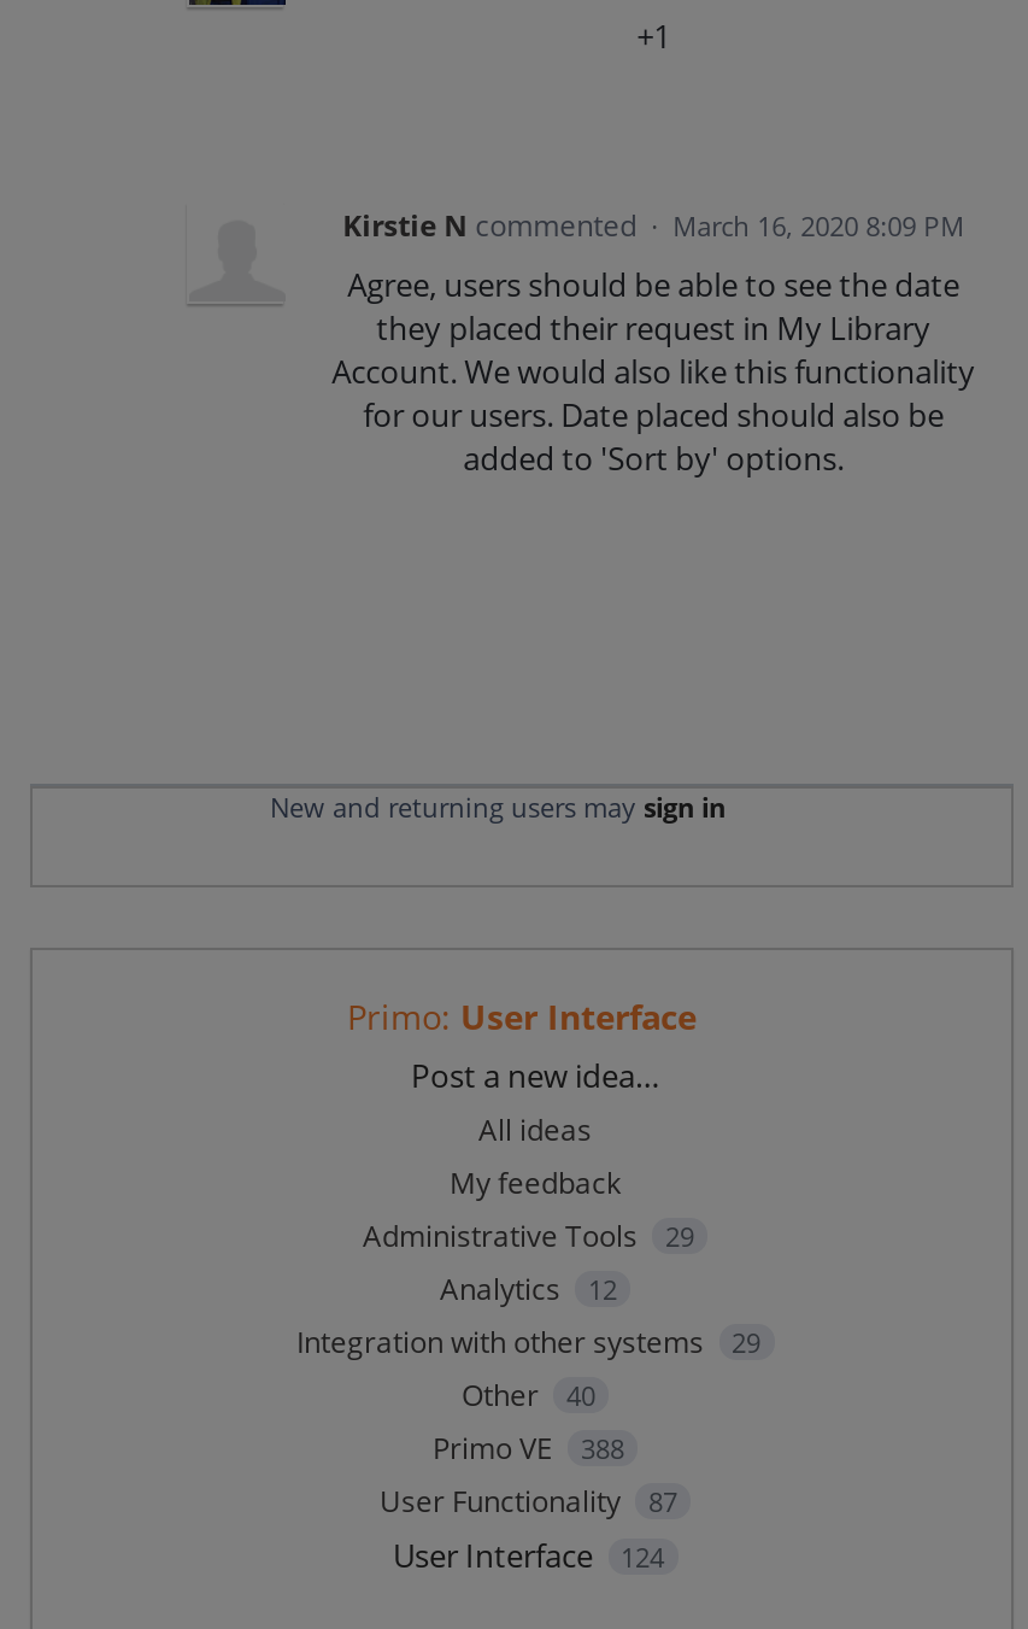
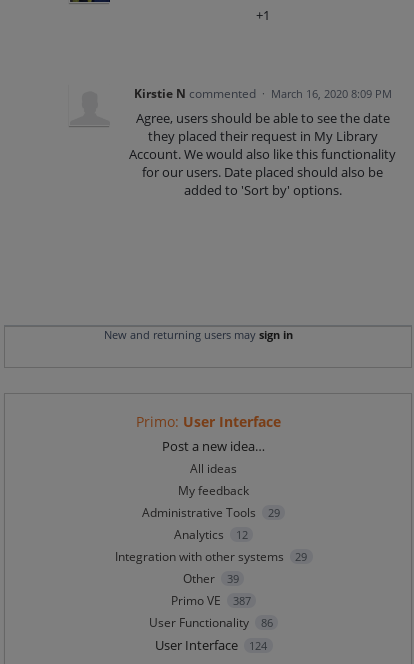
[462,1374,595,1415] Other 40 -> [183,570,238,587] Other 39
[433,1427,624,1468] Primo VE 388 -> [171,592,250,609] Primo VE 387
[380,1480,677,1521] User Functionality 87 -> [149,614,272,631] User Functionality 86

